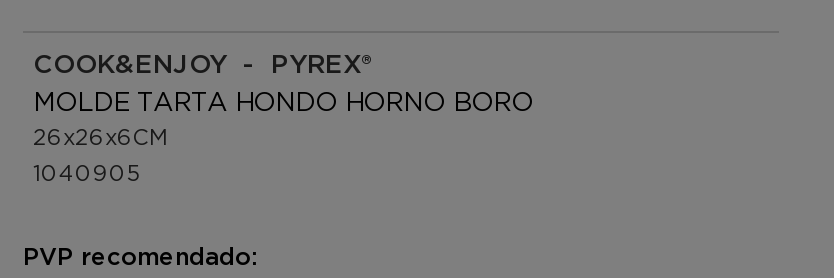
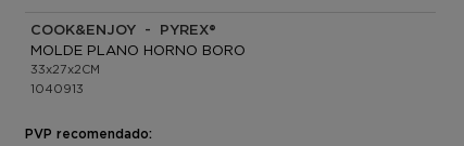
[33,87,533,149] MOLDE TARTA HONDO HORNO BORO | 26x26x6CM -> [30,42,246,76] MOLDE PLANO HORNO BORO | 33x27x2CM
[33,161,141,185] 1040905 -> [30,82,84,95] 1040913

